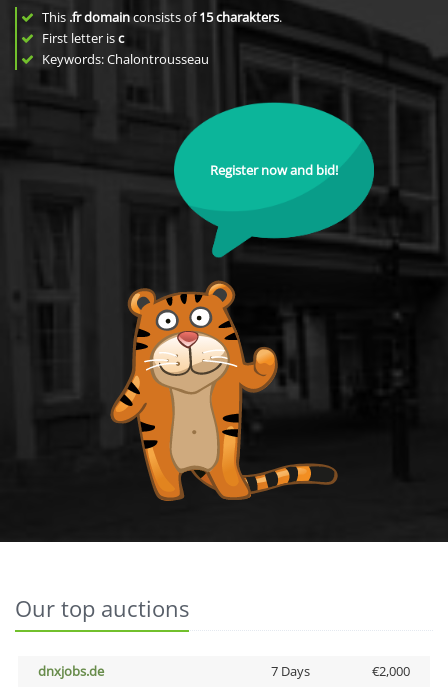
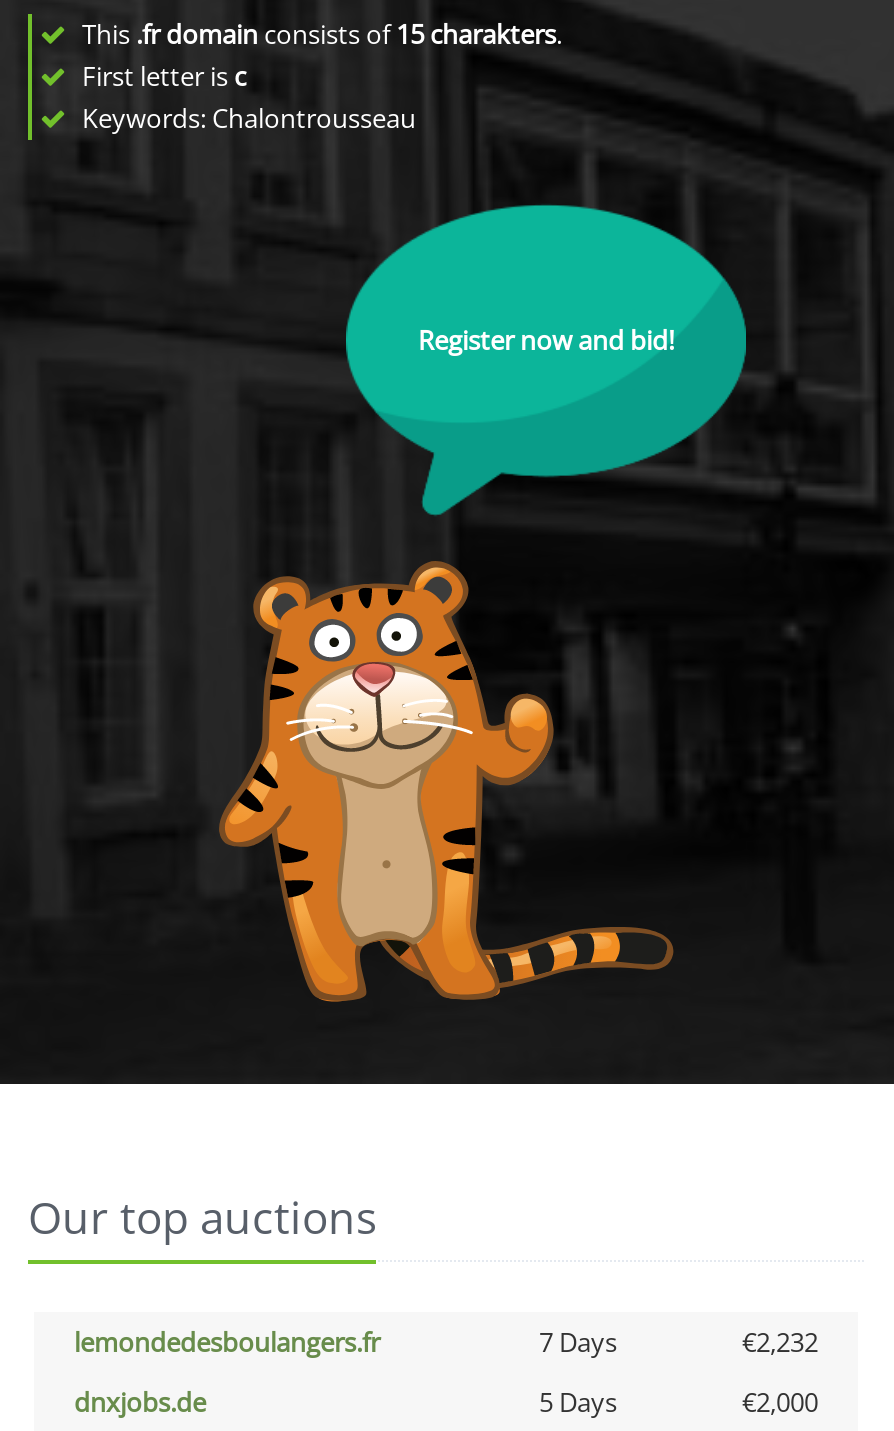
none -> [74,1324,818,1360] lemondedesboulangers.fr | 7 Days | €2,232
[270,662,309,680] 7 Days -> [539,1384,617,1420] 5 Days

